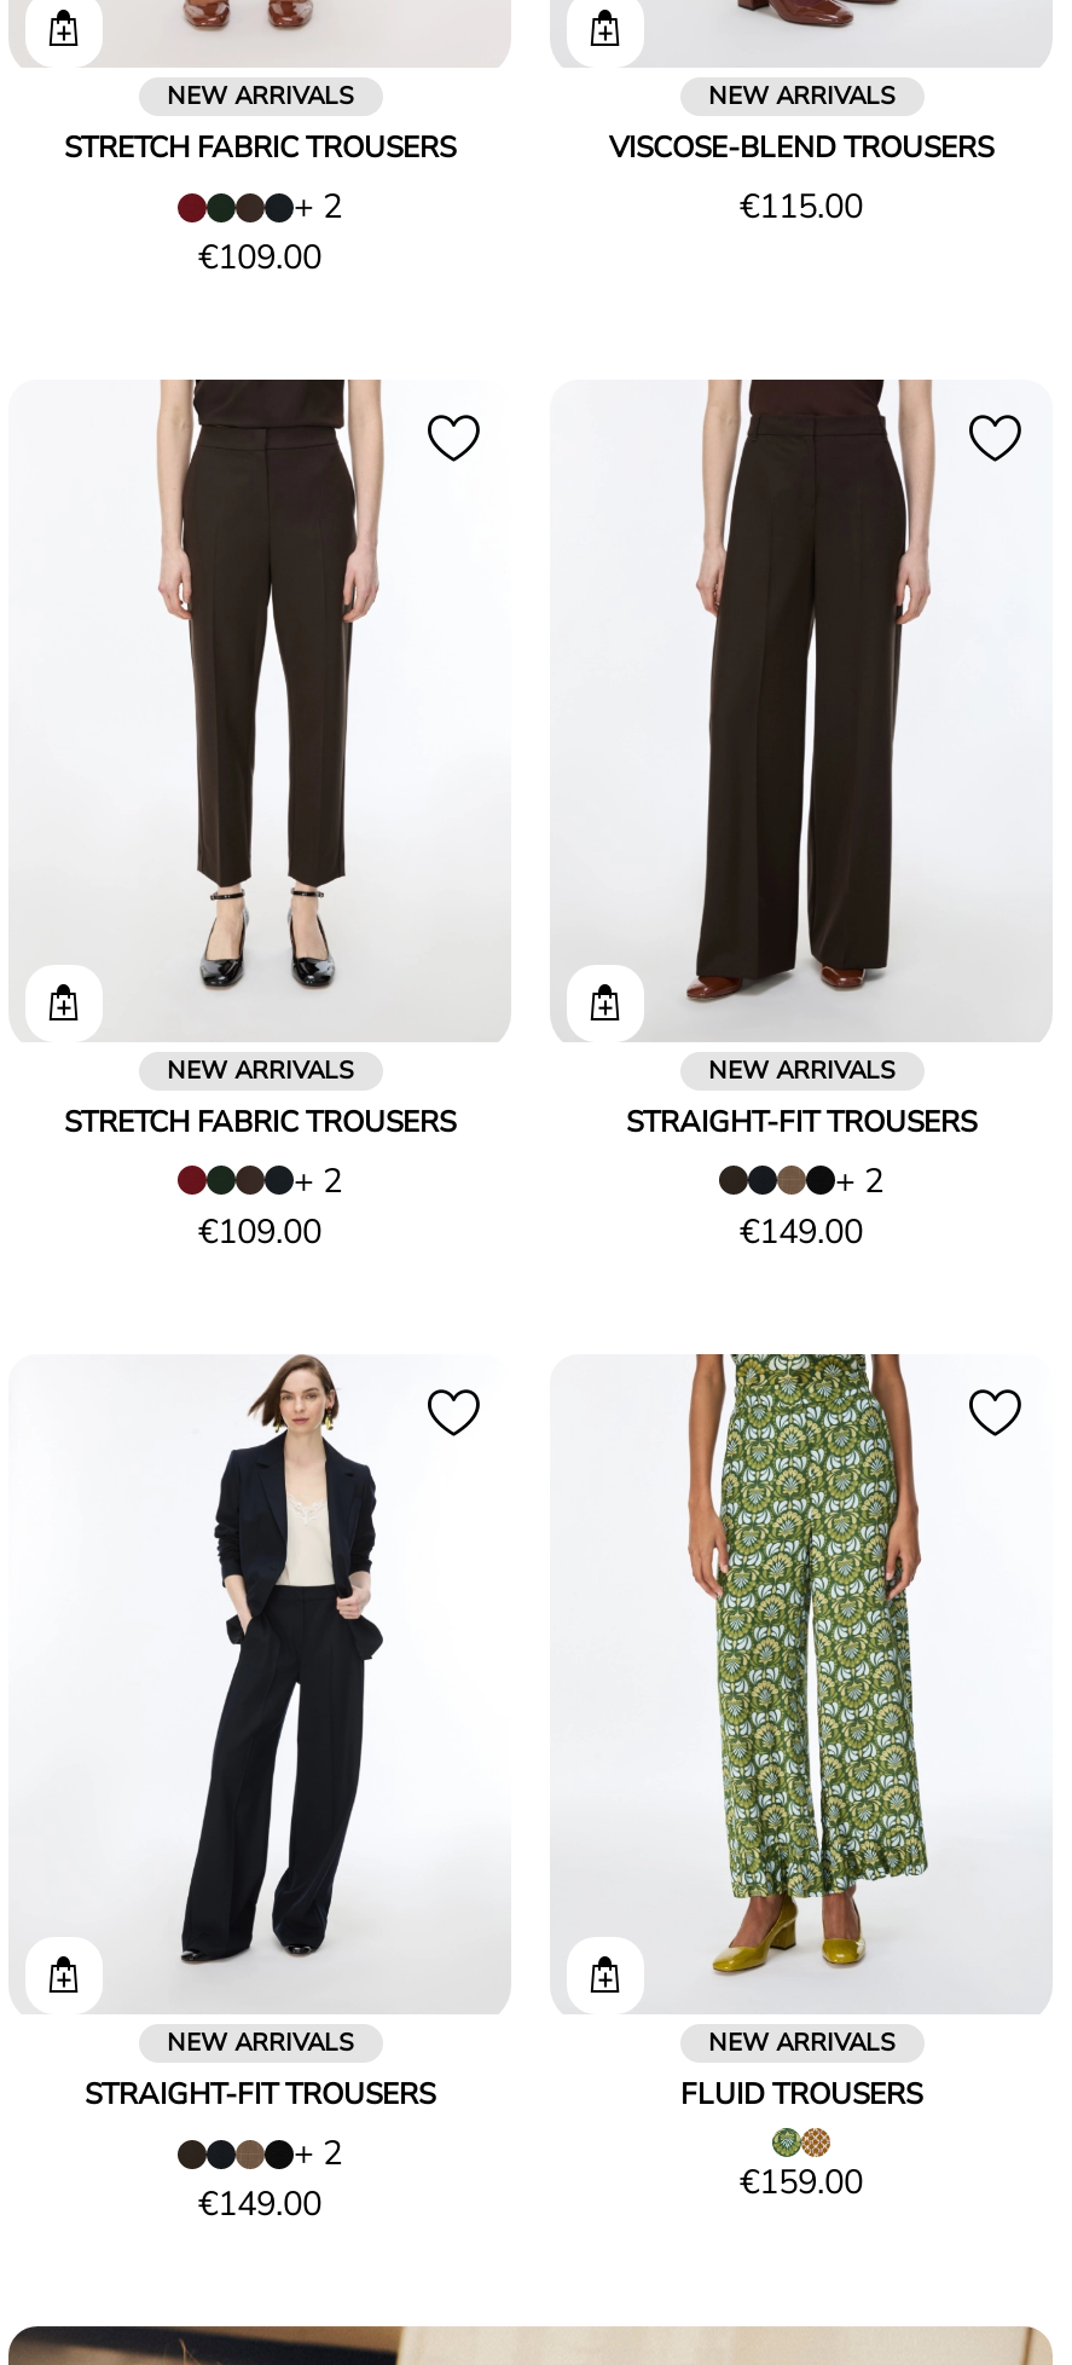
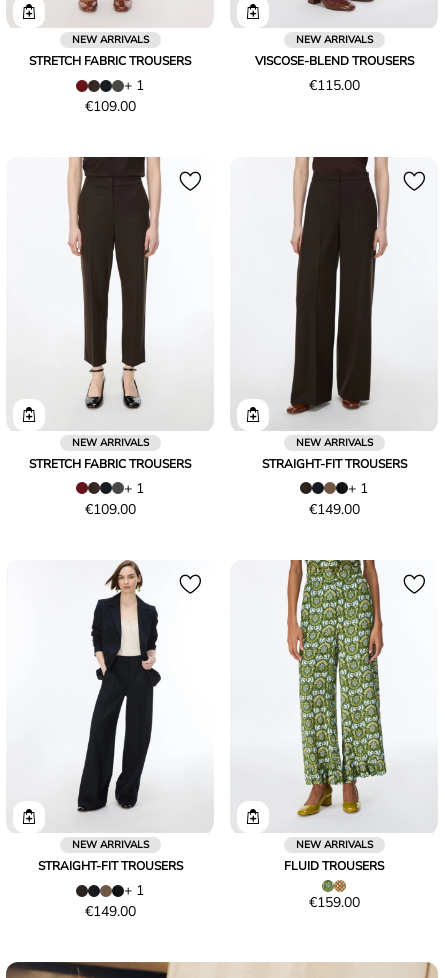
[294,185,342,231] + 2 -> [124,76,144,95] + 1
[294,1158,342,1204] + 2 -> [124,479,144,498] + 1
[835,1158,883,1204] + 2 -> [348,479,368,498] + 1
[294,2131,342,2177] + 2 -> [124,881,144,900] + 1

